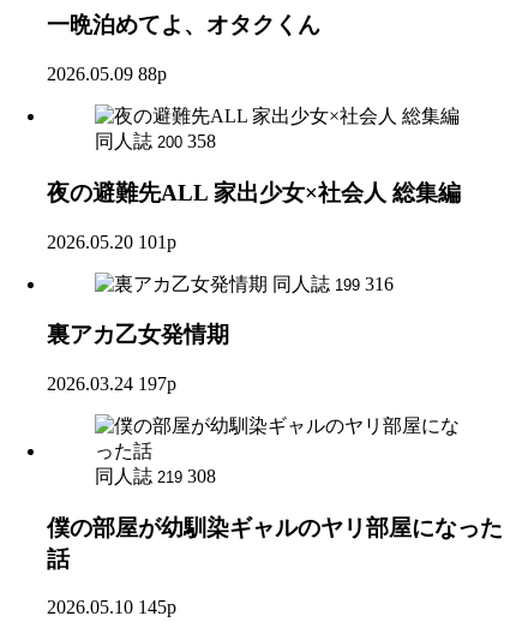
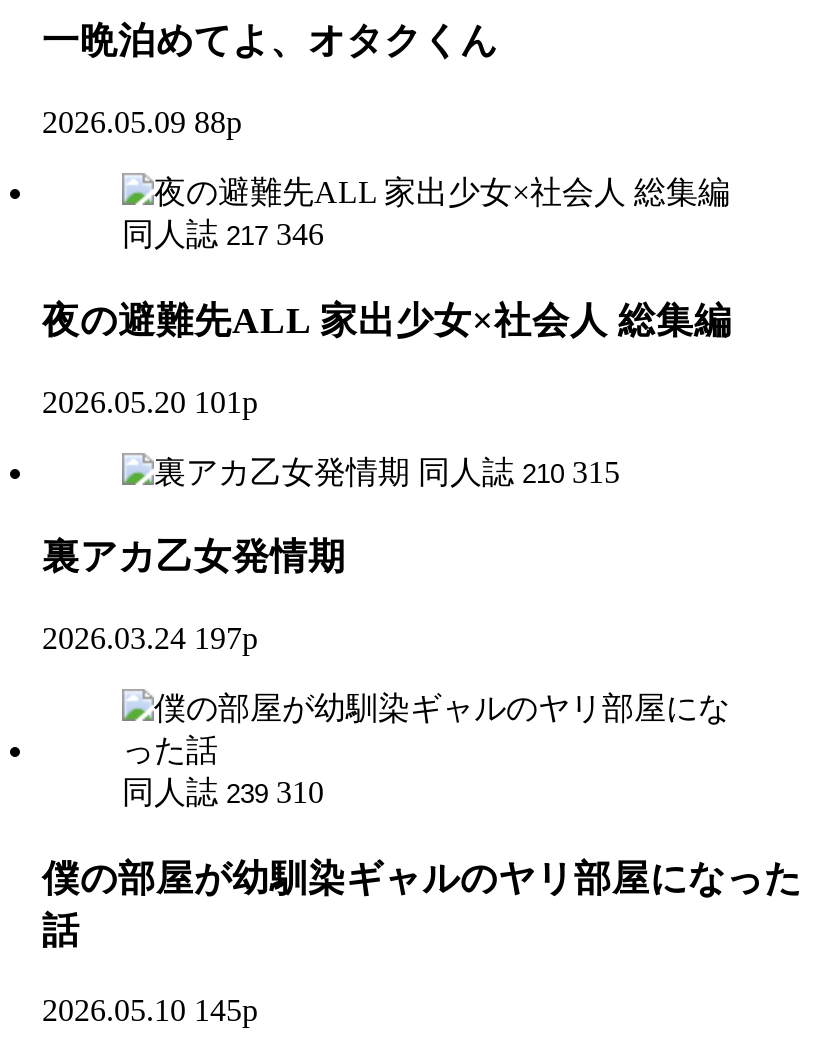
[95,131,216,151] 同人誌 200 358 -> [122,217,324,251] 同人誌 217 346
[272,273,394,294] 同人誌 199 316 -> [418,454,620,488] 同人誌 210 315
[95,466,216,486] 同人誌 219 308 -> [122,775,324,809] 同人誌 239 310

